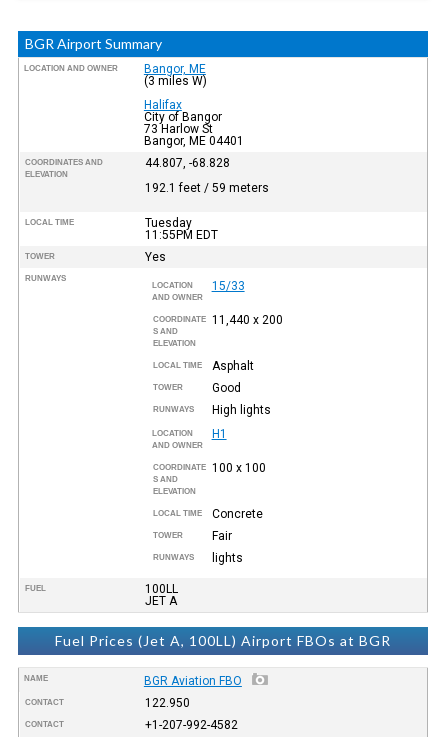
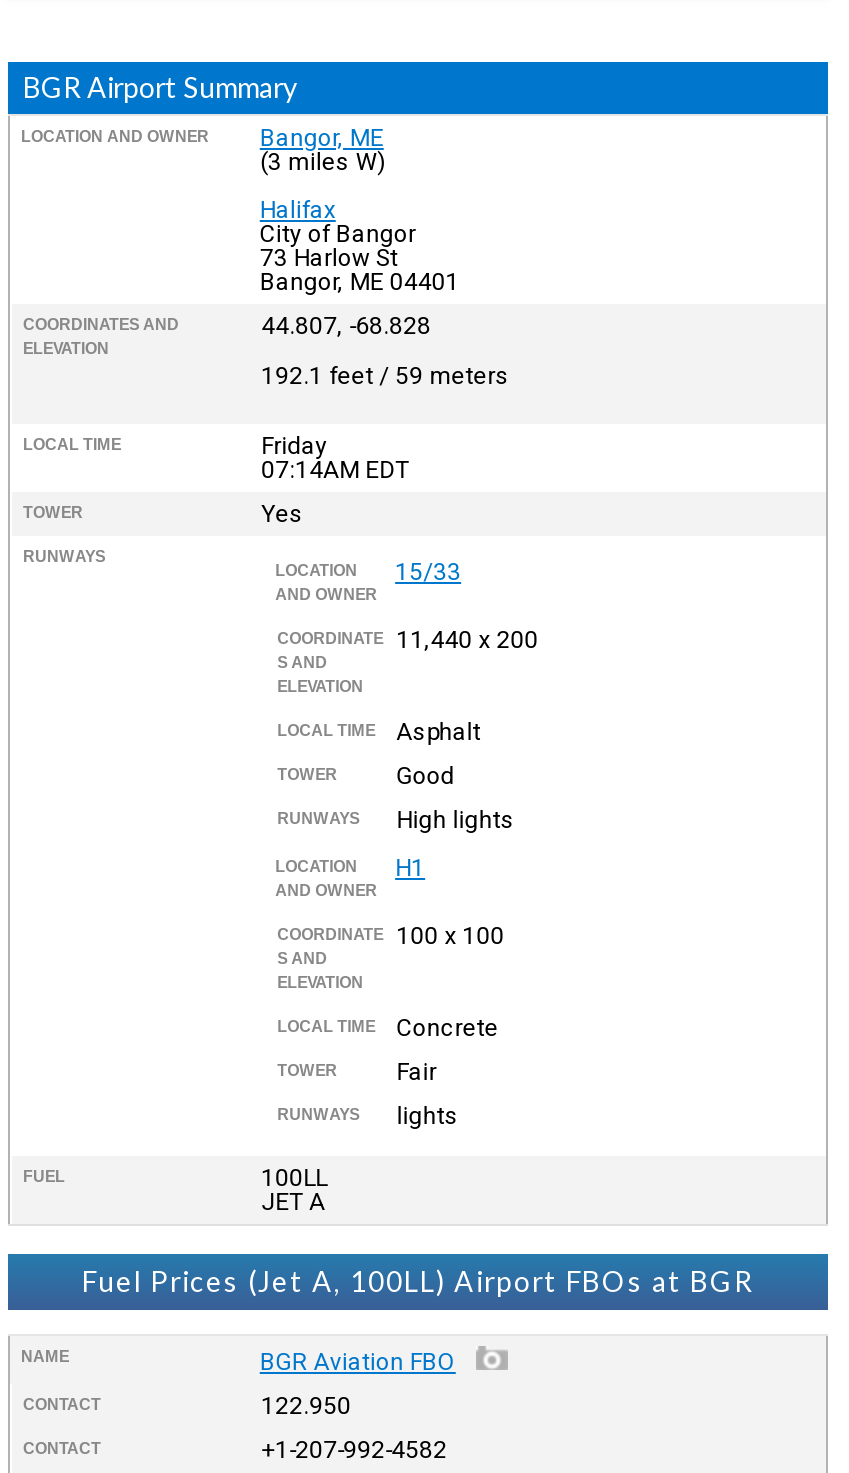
[145,216,218,242] Tuesday | 11:55PM EDT -> [261,432,409,484] Friday | 07:14AM EDT

